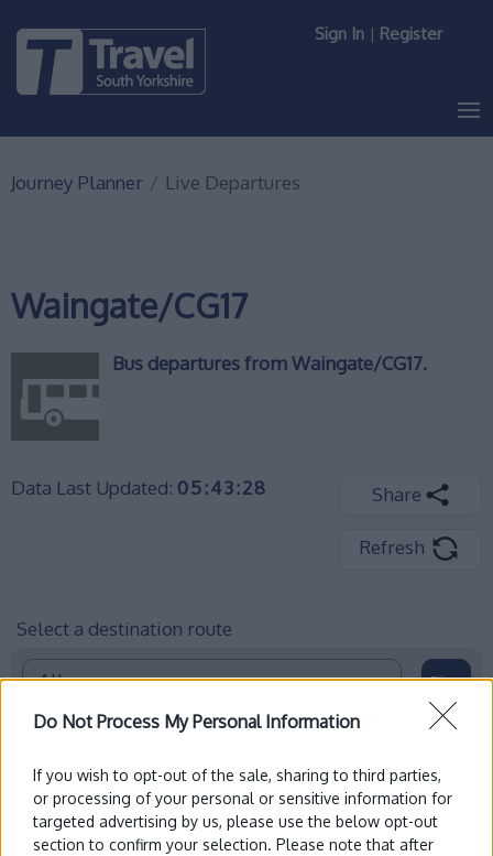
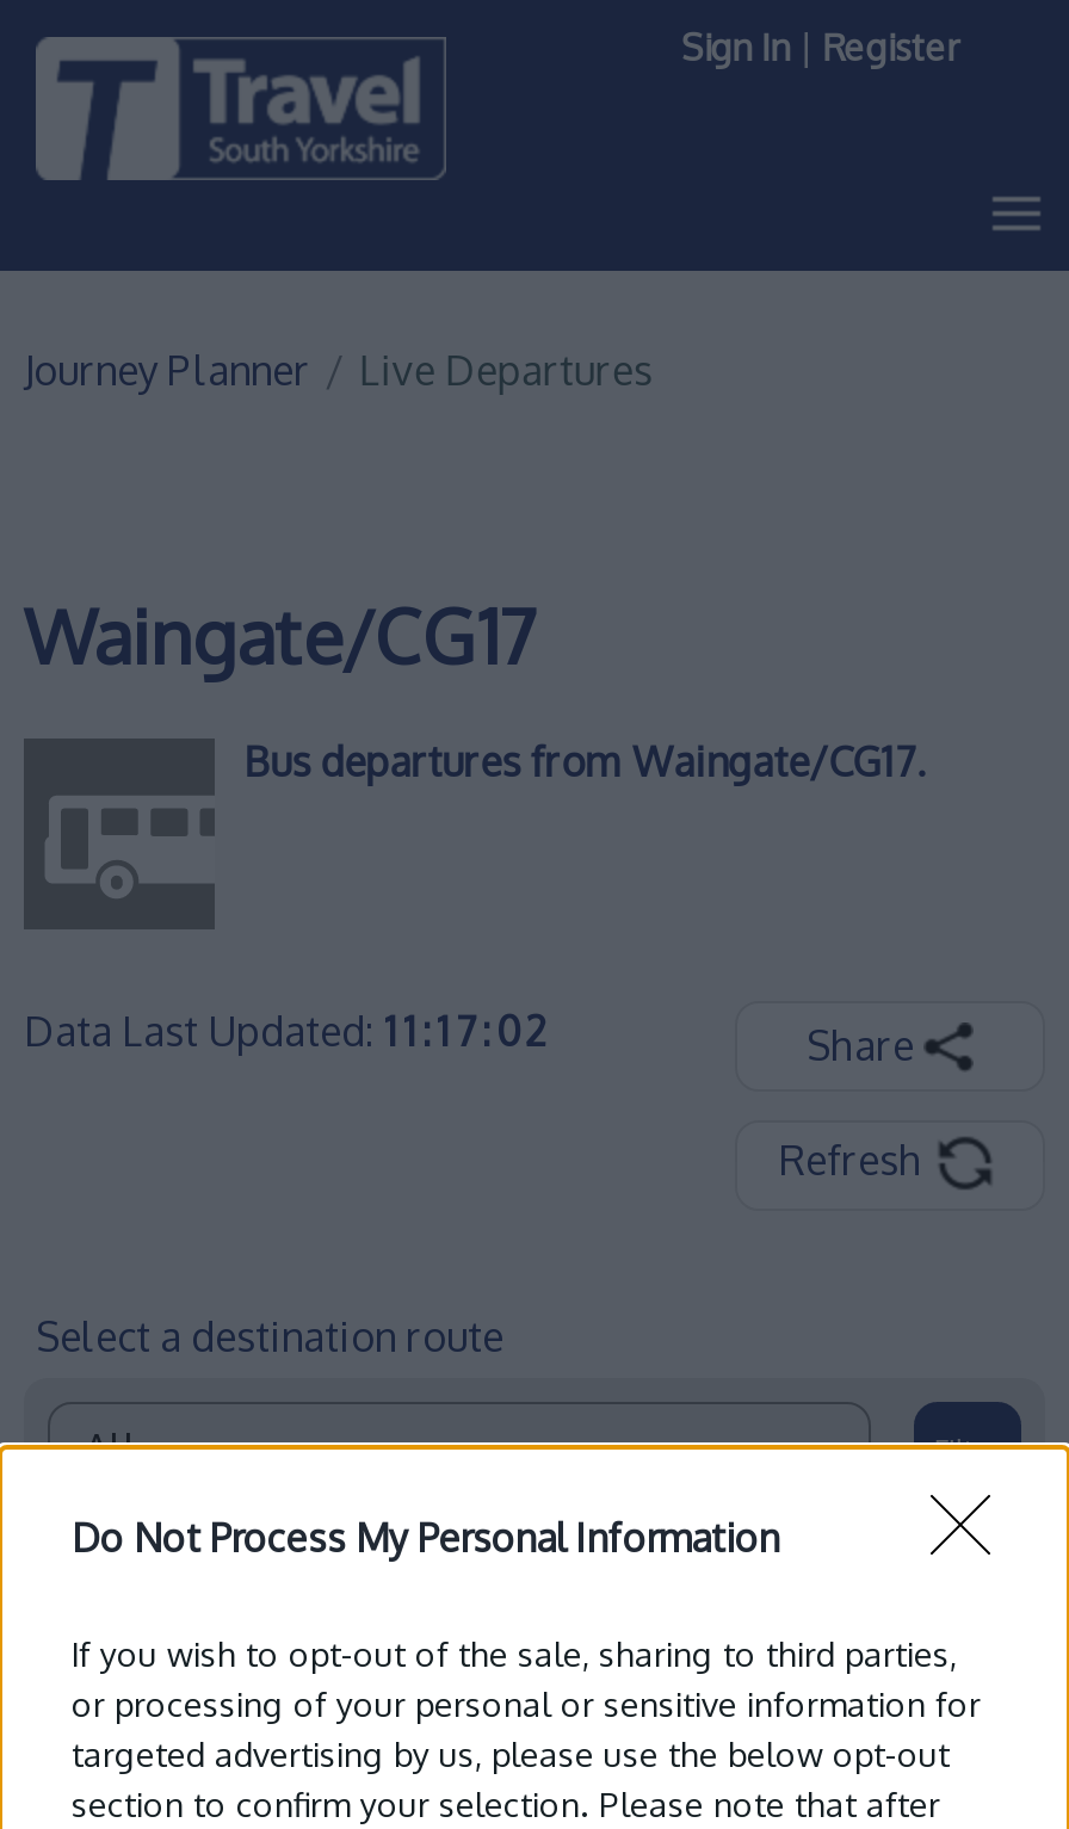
[11,476,267,499] Data Last Updated: 05:43:28 -> [24,1005,551,1055] Data Last Updated: 11:17:02

